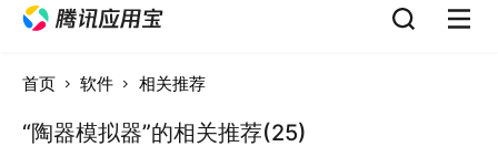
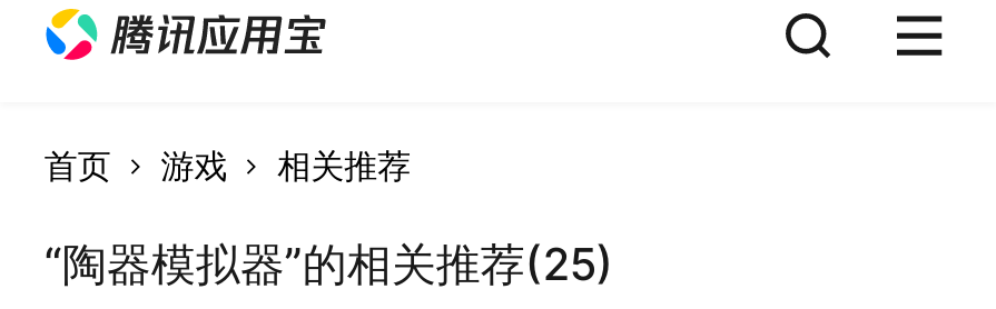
[80,74,114,94] 软件 -> [161,146,228,186] 游戏

